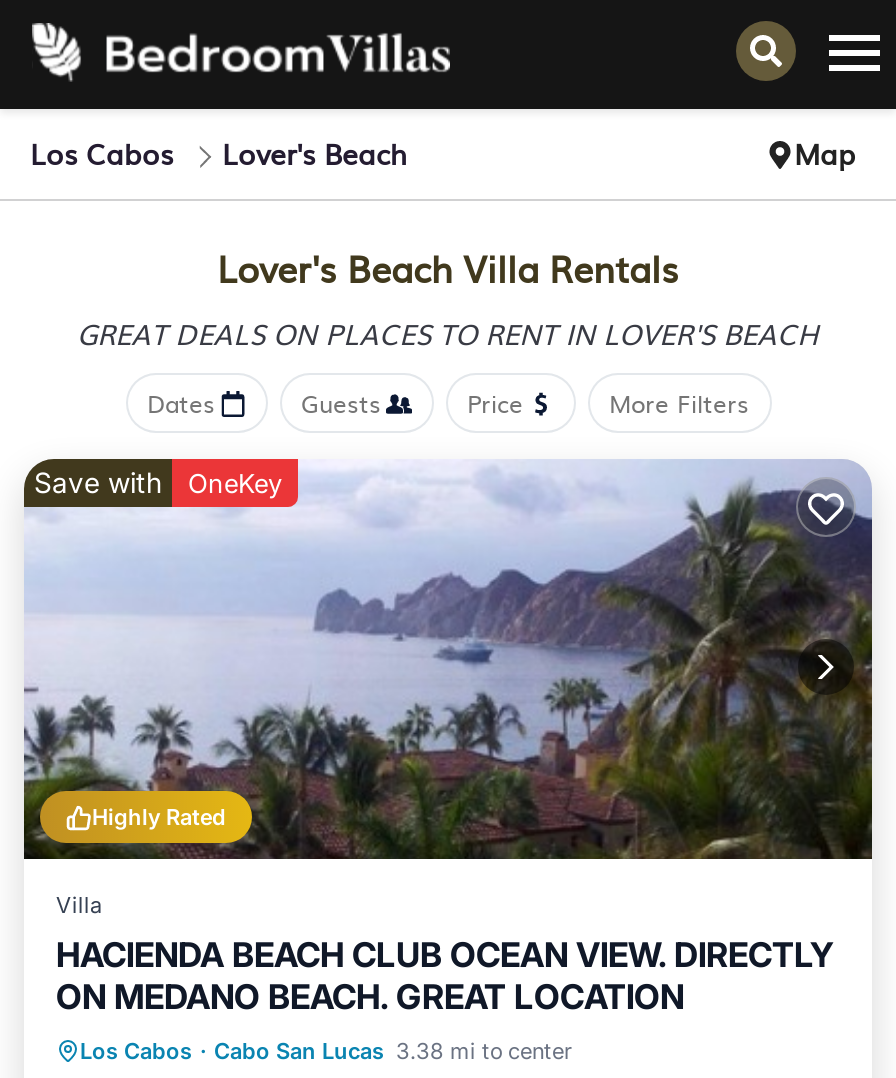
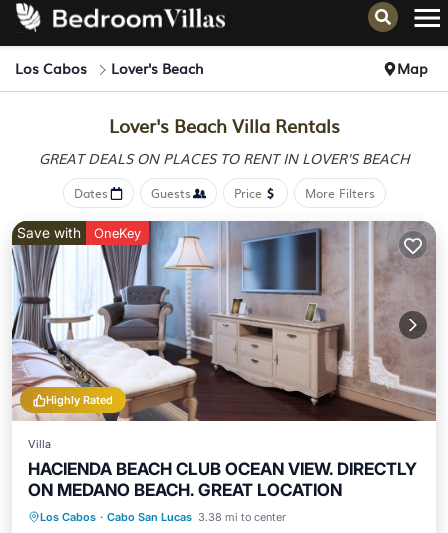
[22,459,874,861] [image] -> [11,220,436,422] [image]

